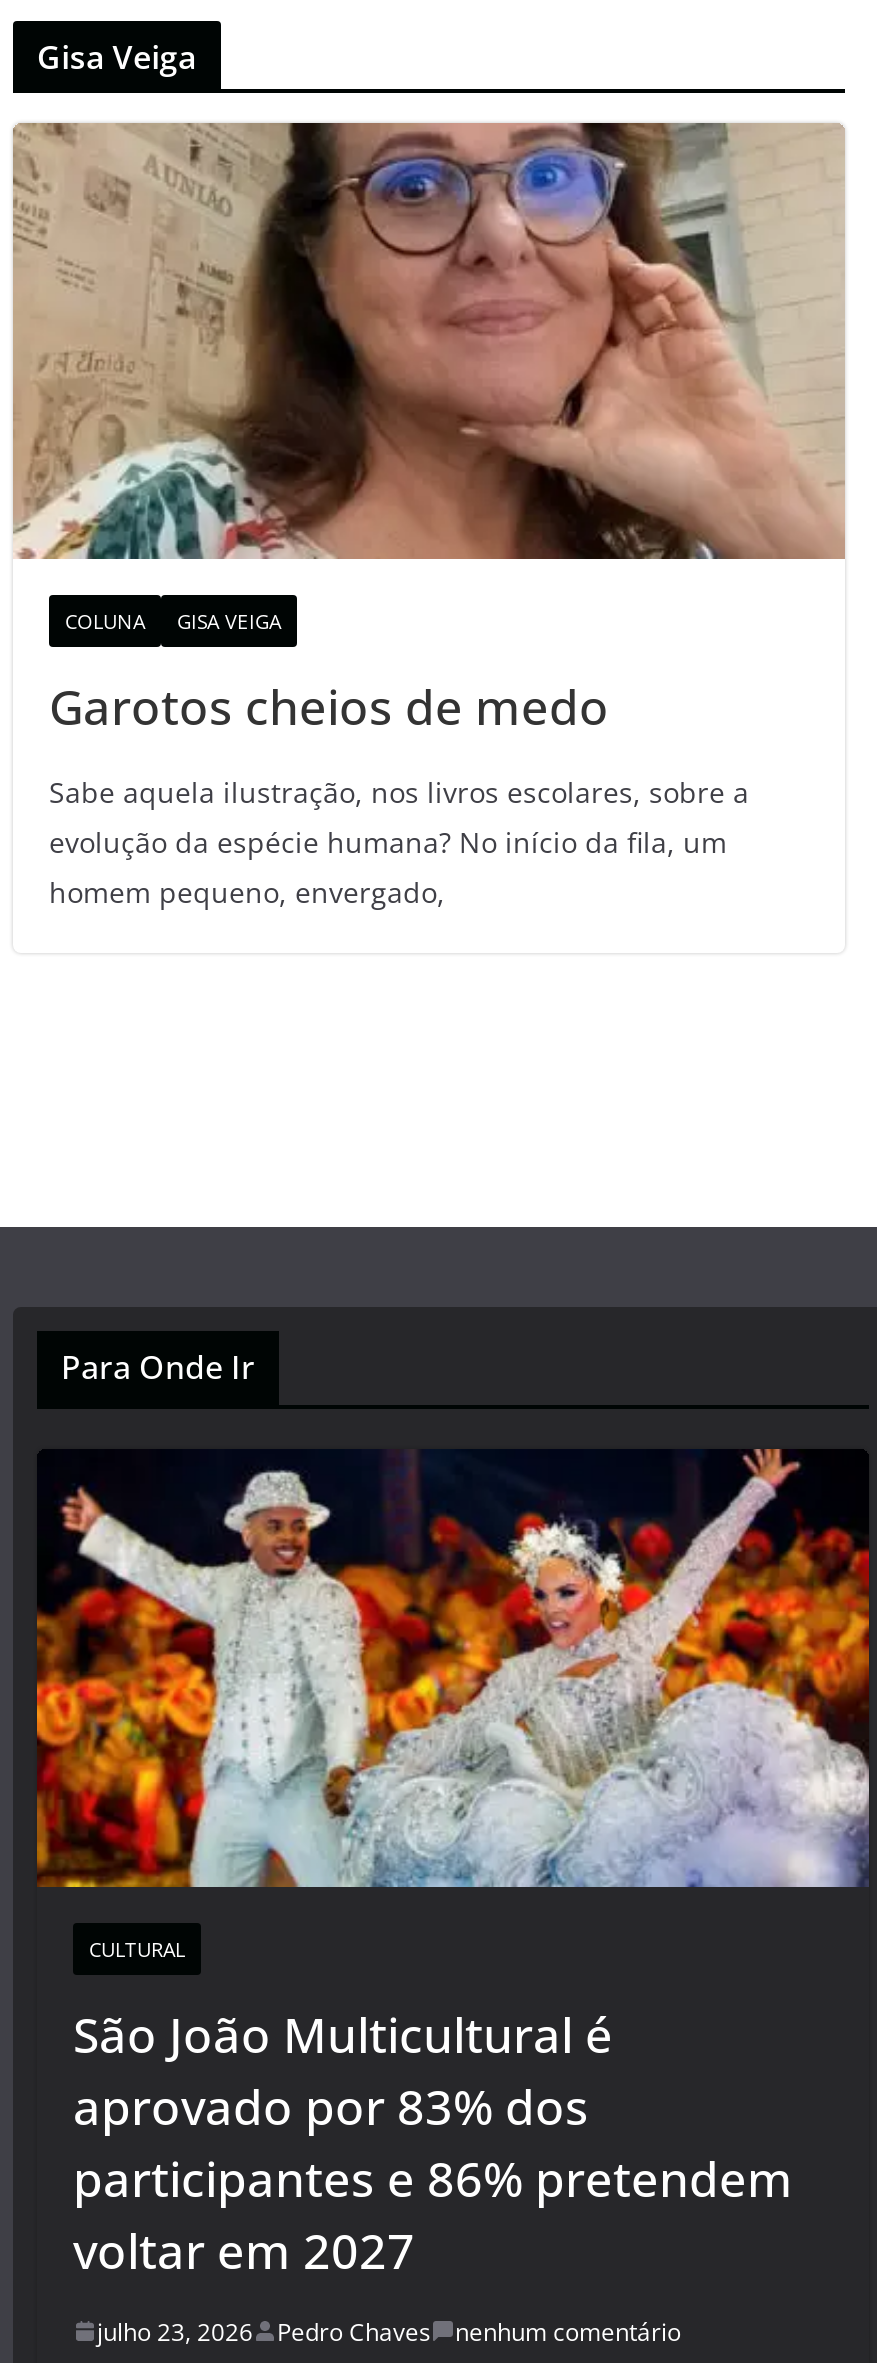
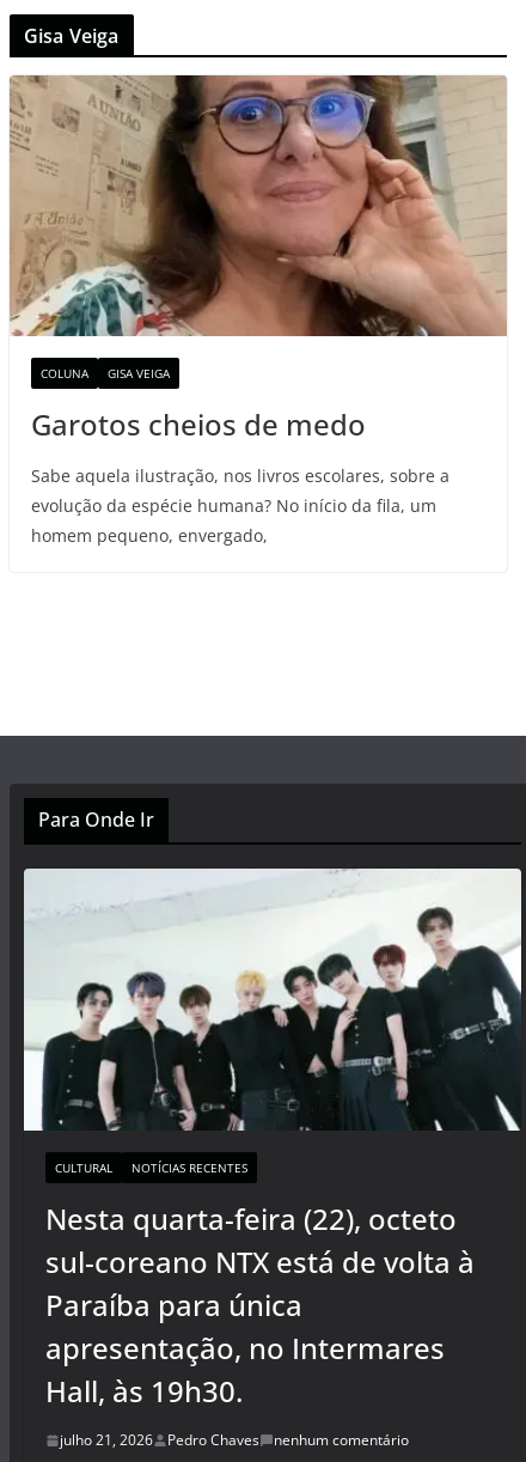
[35,1449,871,1889] [image] -> [23,867,522,1132] [image]
[73,2001,793,2349] São João Multicultural é | aprovado por 83% dos | participantes e 86% pretendem | voltar em 2027 | julho 23, 2026 -> [45,1159,475,1450] NOTÍCIAS RECENTES | Nesta quarta-feira (22), octeto | sul-coreano NTX está de volta à | Paraíba para única | apresentação, no Intermares | Hall, às 19h30. | julho 21, 2026

